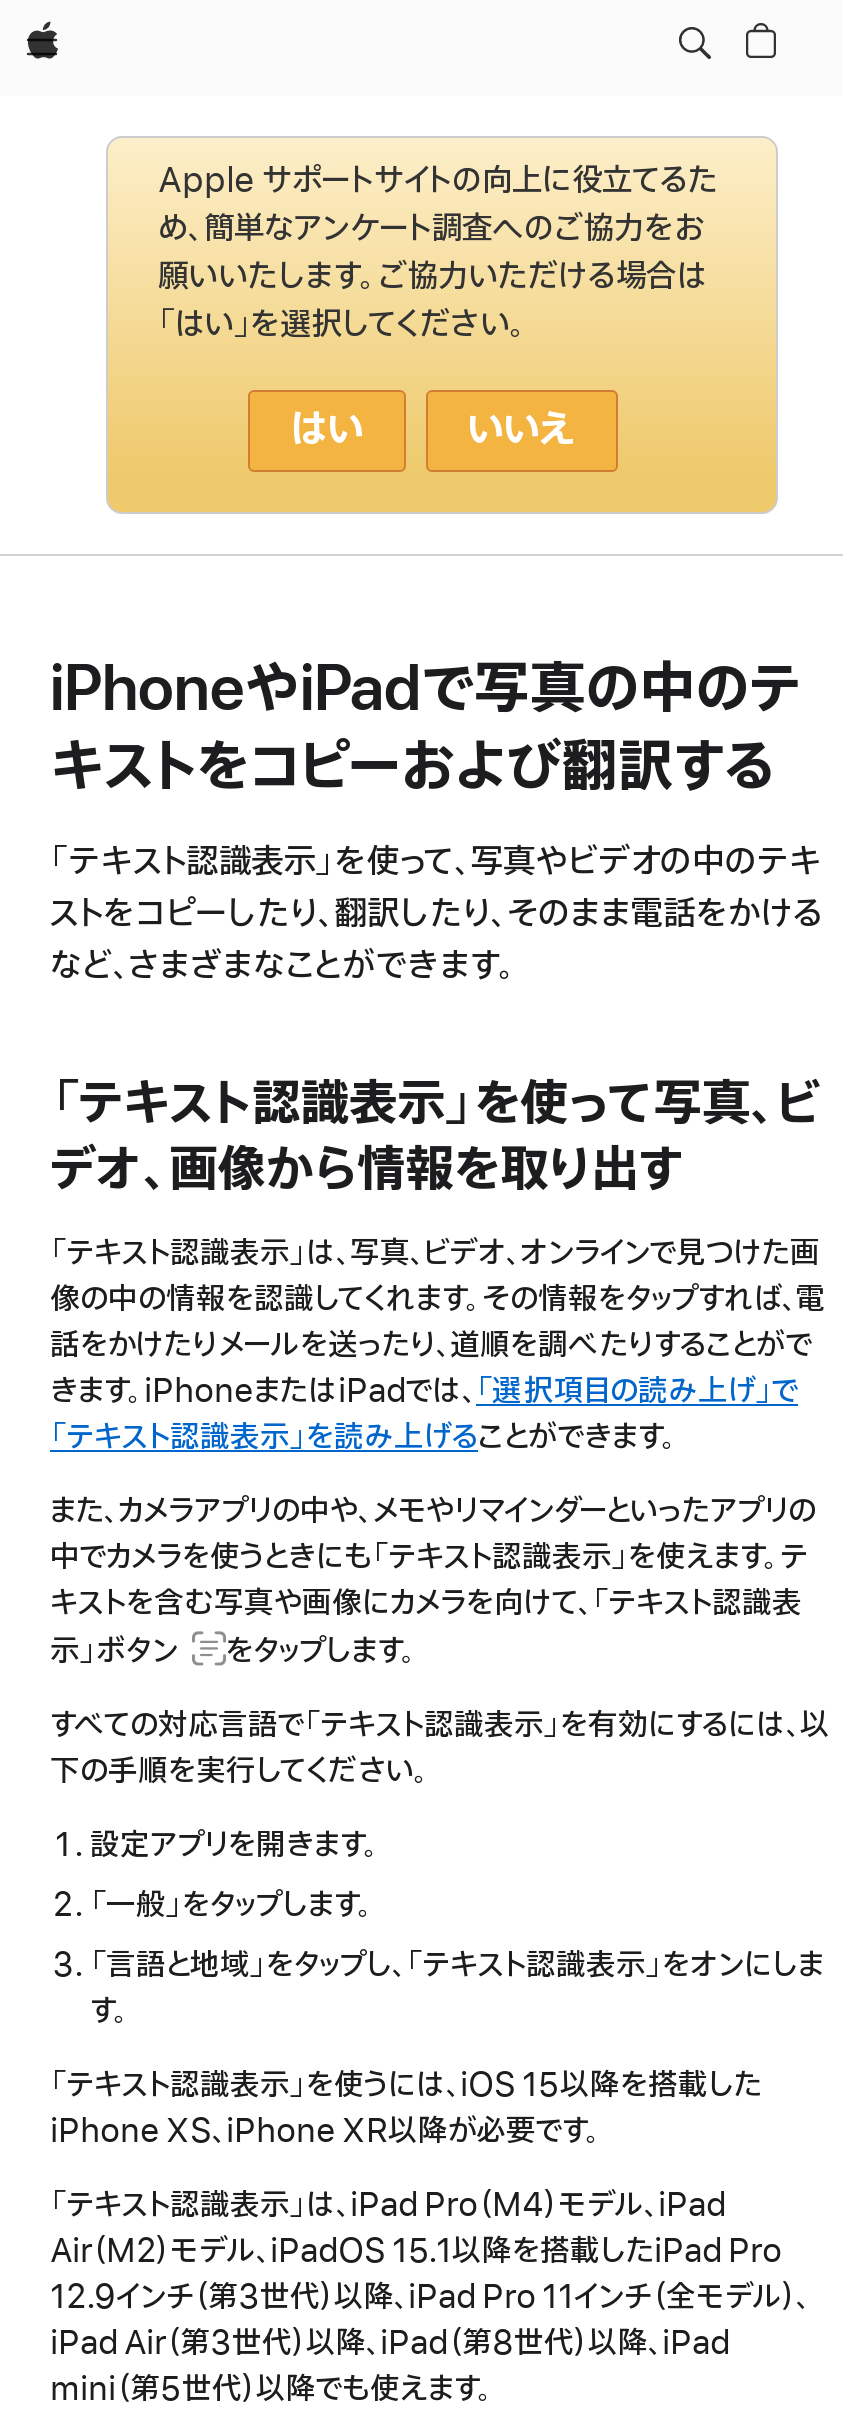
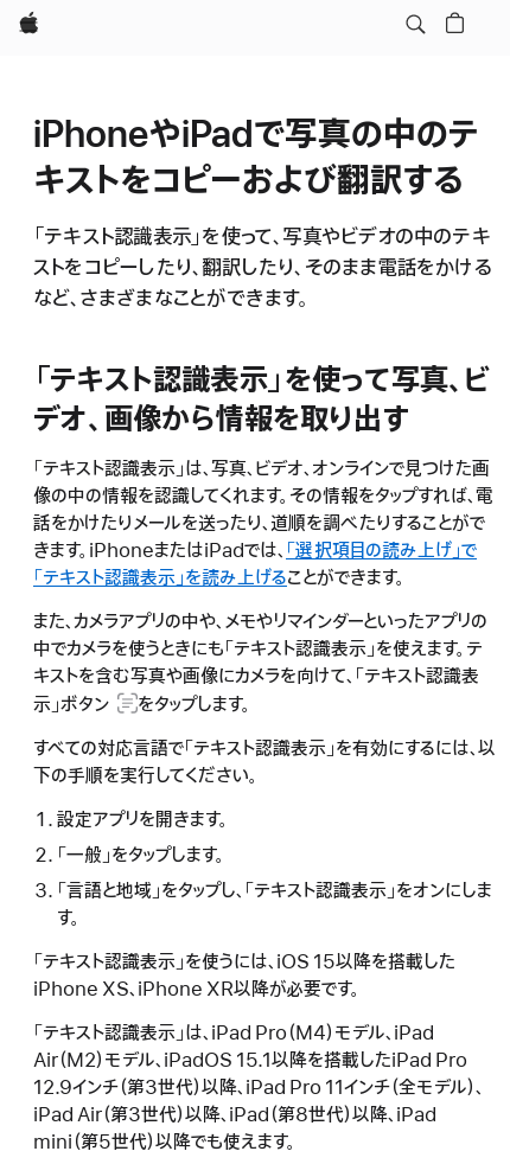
[106,136,778,514] [image] | Apple サポートサイトの向上に役立てるた | め、簡単なアンケート調査へのご協力をお | 願いいたします。ご協力いただける場合は | 「はい」を選択してください。 | はい | いいえ -> none

